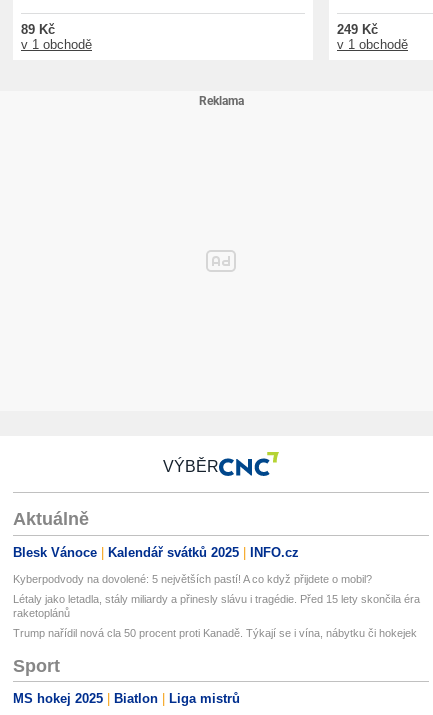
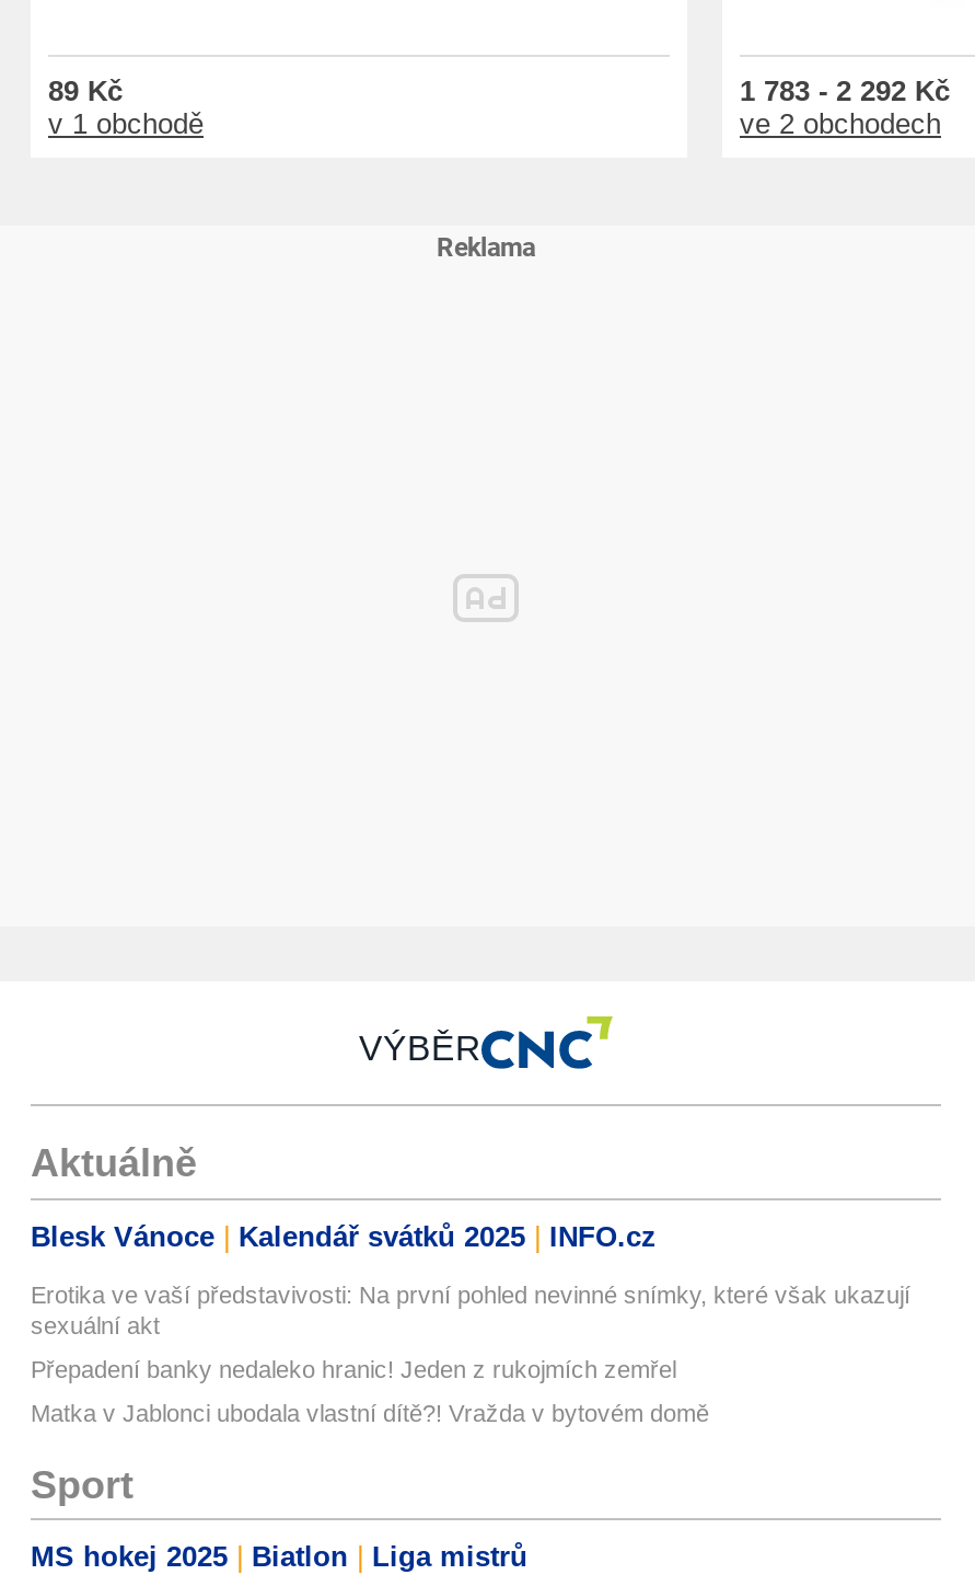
[337,22,408,52] 249 Kč | v 1 obchodě -> [740,74,950,140] 1 783 - 2 292 Kč | ve 2 obchodech
[13,573,372,585] Kyberpodvody na dovolené: 5 největších pastí! A co když přijdete o mobil? -> [31,1281,910,1338] Erotika ve vaší představivosti: Na první pohled nevinné snímky, které však ukazují | sexuální akt
[13,593,420,619] Létaly jako letadla, stály miliardy a přinesly slávu i tragédie. Před 15 lety skončila éra | raketoplánů -> [31,1356,676,1382] Přepadení banky nedaleko hranic! Jeden z rukojmích zemřel
[13,627,417,639] Trump nařídil nová cla 50 procent proti Kanadě. Týkají se i vína, nábytku či hokejek -> [31,1400,709,1426] Matka v Jablonci ubodala vlastní dítě?! Vražda v bytovém domě

